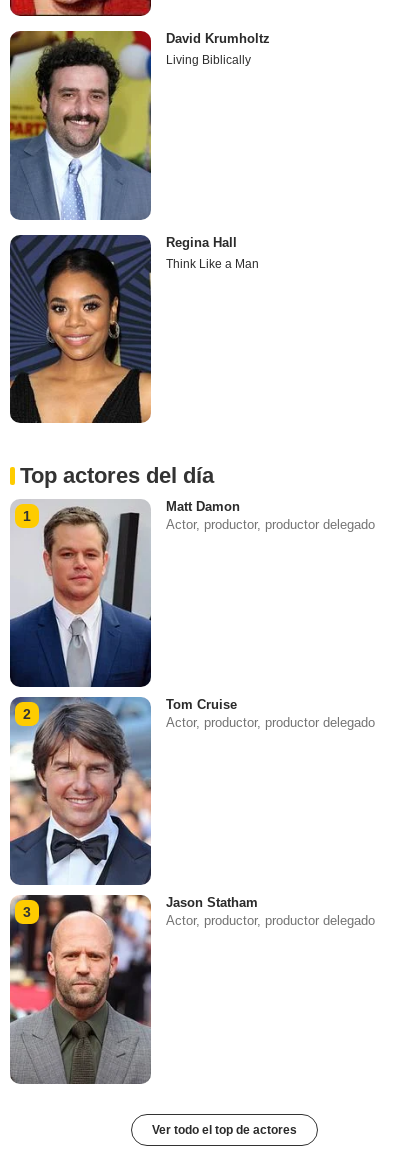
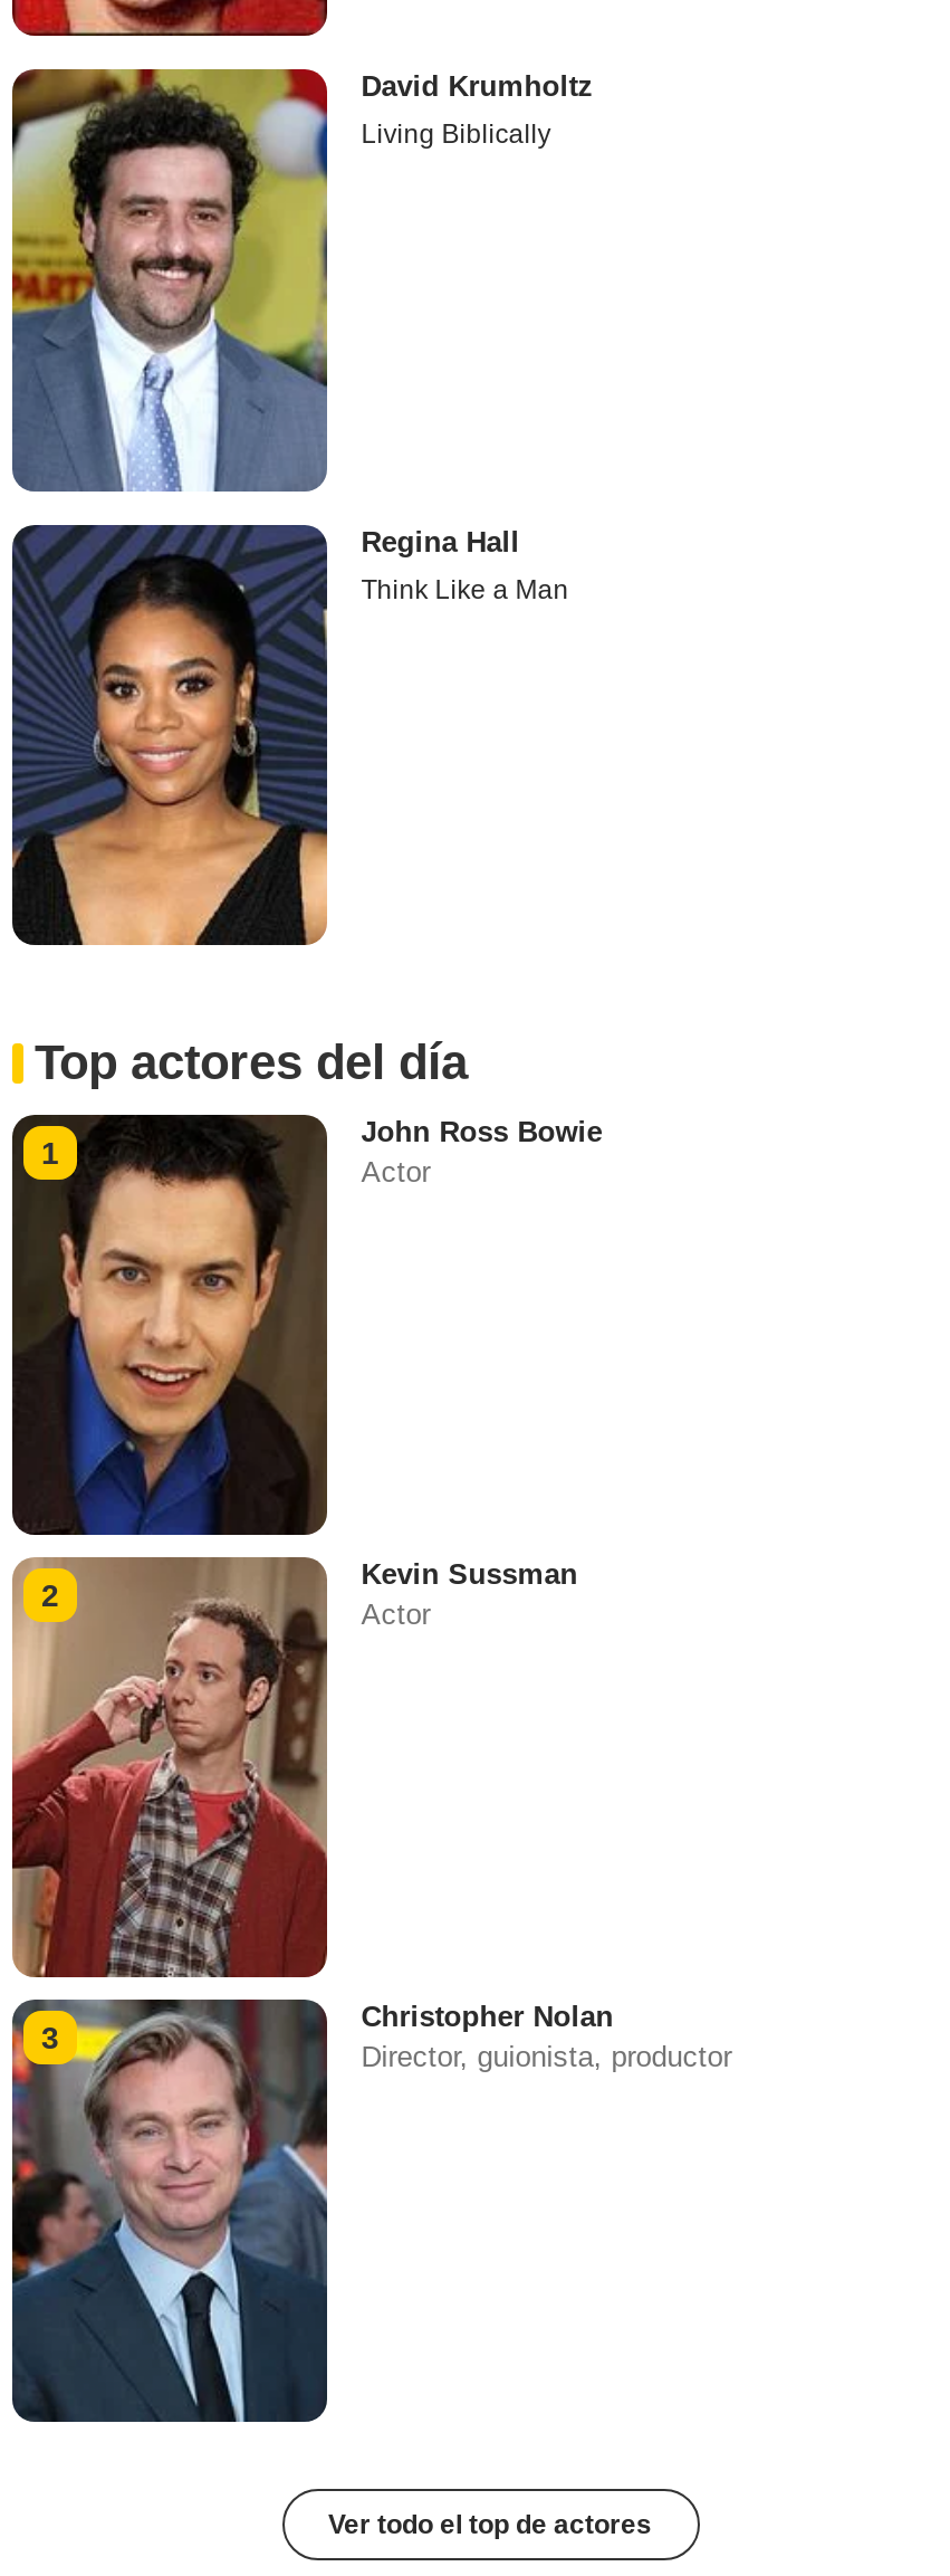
[9,499,375,687] [image] | Matt Damon | Actor, productor, productor delegado -> [10,1113,602,1535] [image] | John Ross Bowie | Actor
[9,696,375,886] [image] | Tom Cruise | Actor, productor, productor delegado -> [10,1555,578,1979] [image] | Kevin Sussman | Actor
[9,894,375,1084] [image] | Jason Statham | Actor, productor, productor delegado -> [10,1997,732,2424] [image] | Christopher Nolan | Director, guionista, productor

